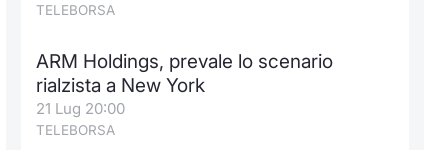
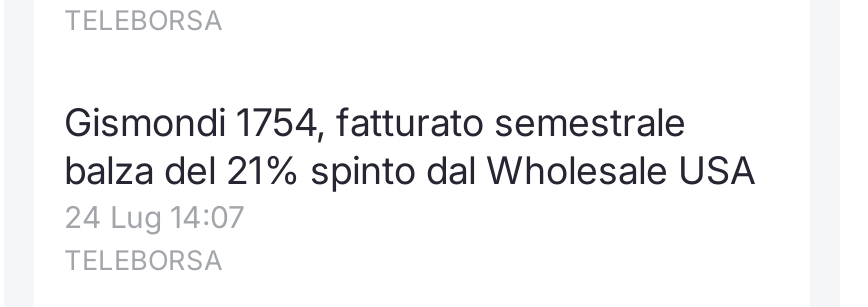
[36,50,333,118] ARM Holdings, prevale lo scenario | rialzista a New York | 21 Lug 20:00 -> [64,100,756,236] Gismondi 1754, fatturato semestrale | balza del 21% spinto dal Wholesale USA | 24 Lug 14:07

